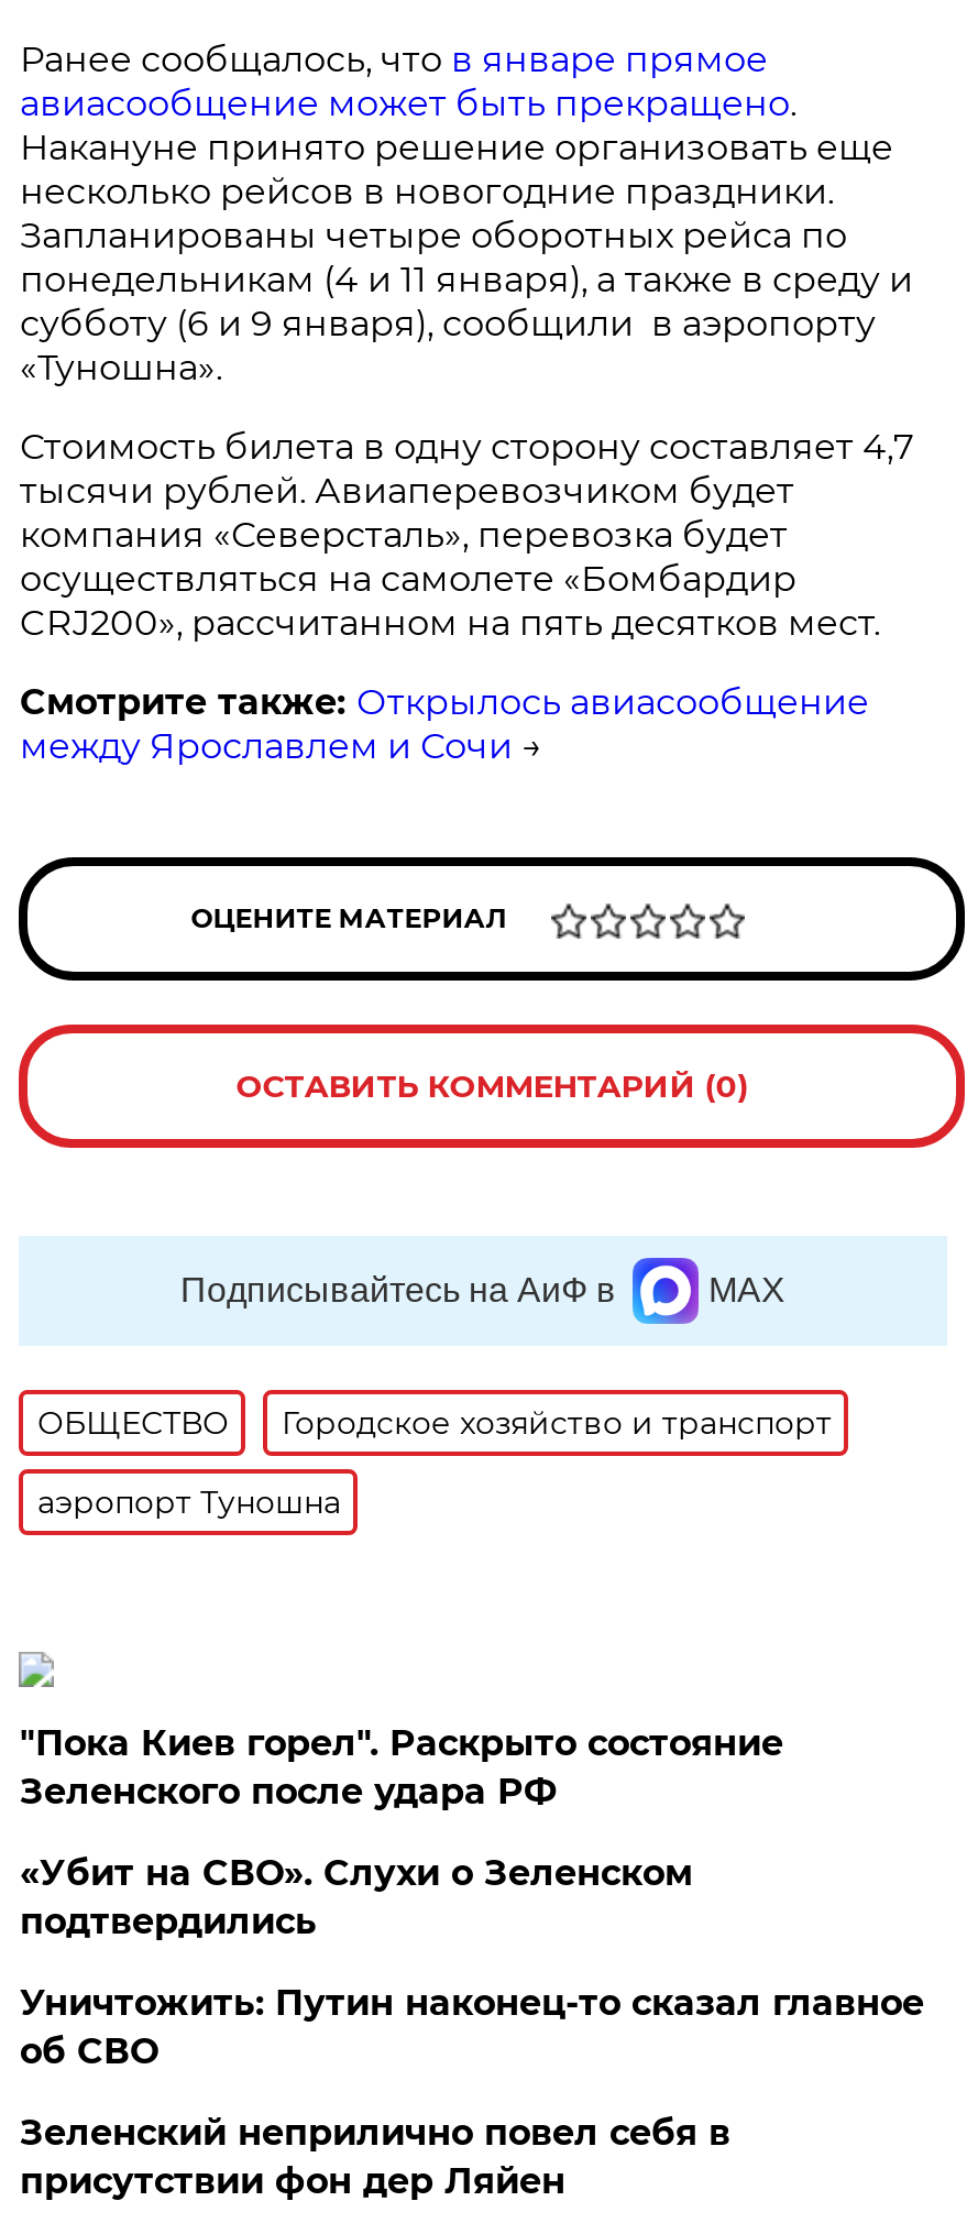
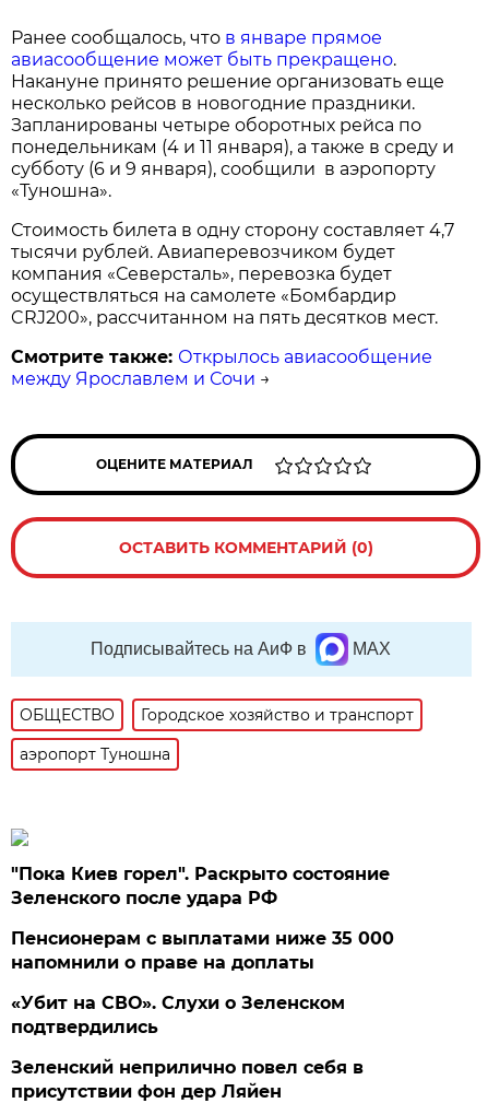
none -> [11,928,395,973] Пенсионерам с выплатами ниже 35 000 | напомнили о праве на доплаты
moved [20,1852,693,1942] -> [11,992,345,1037]: «Убит на СВО». Слухи о Зеленском | подтвердились
[20,1982,924,2072] Уничтожить: Путин наконец-то сказал главное | об СВО -> none

